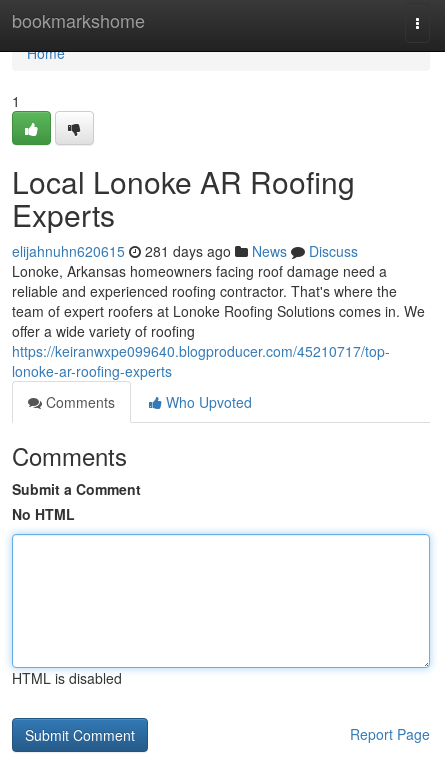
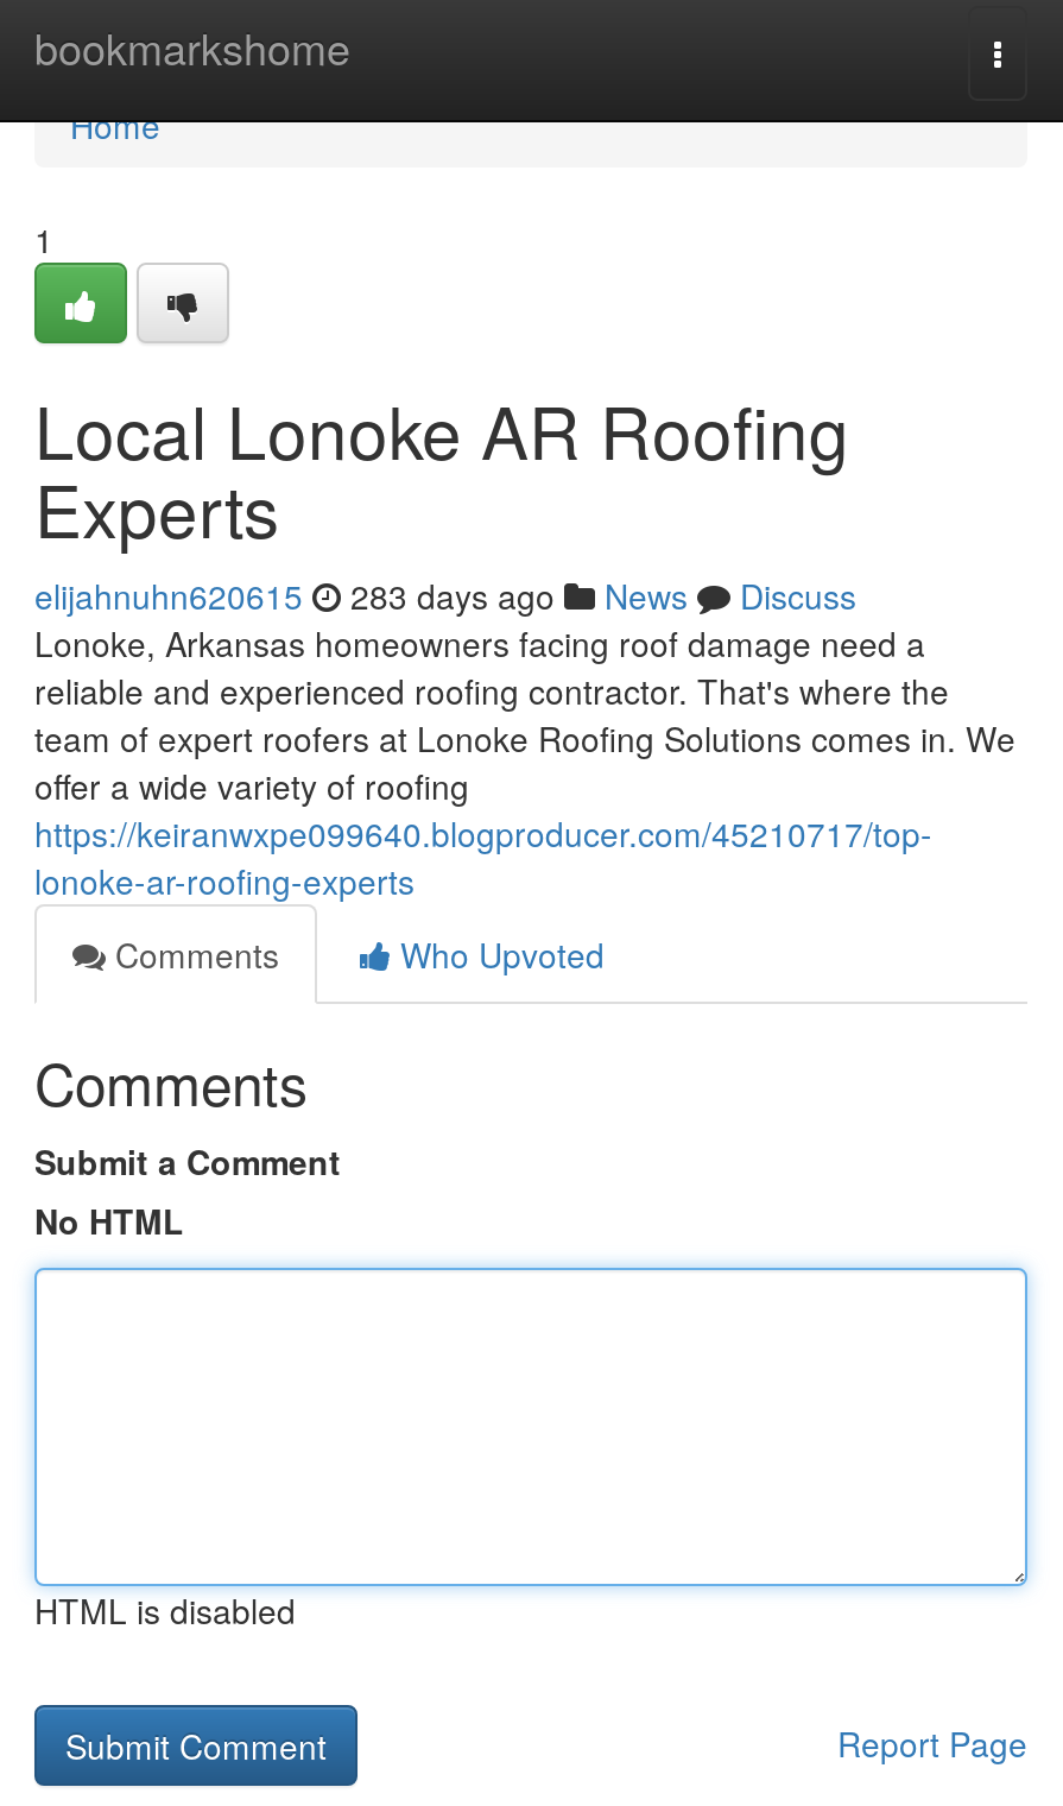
[12,241,358,261] elijahnuhn620615 281 days ago News Discuss -> [34,572,856,619] elijahnuhn620615 283 days ago News Discuss

